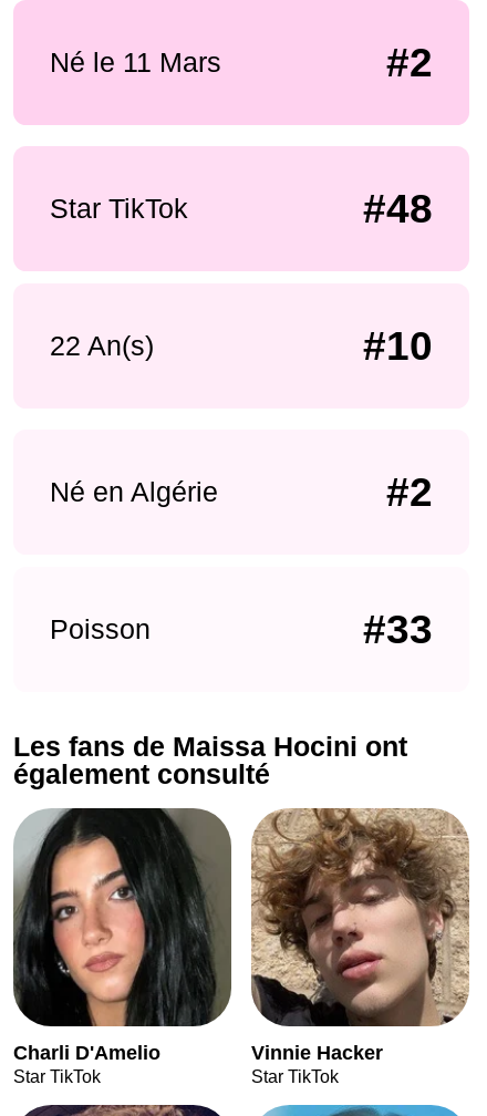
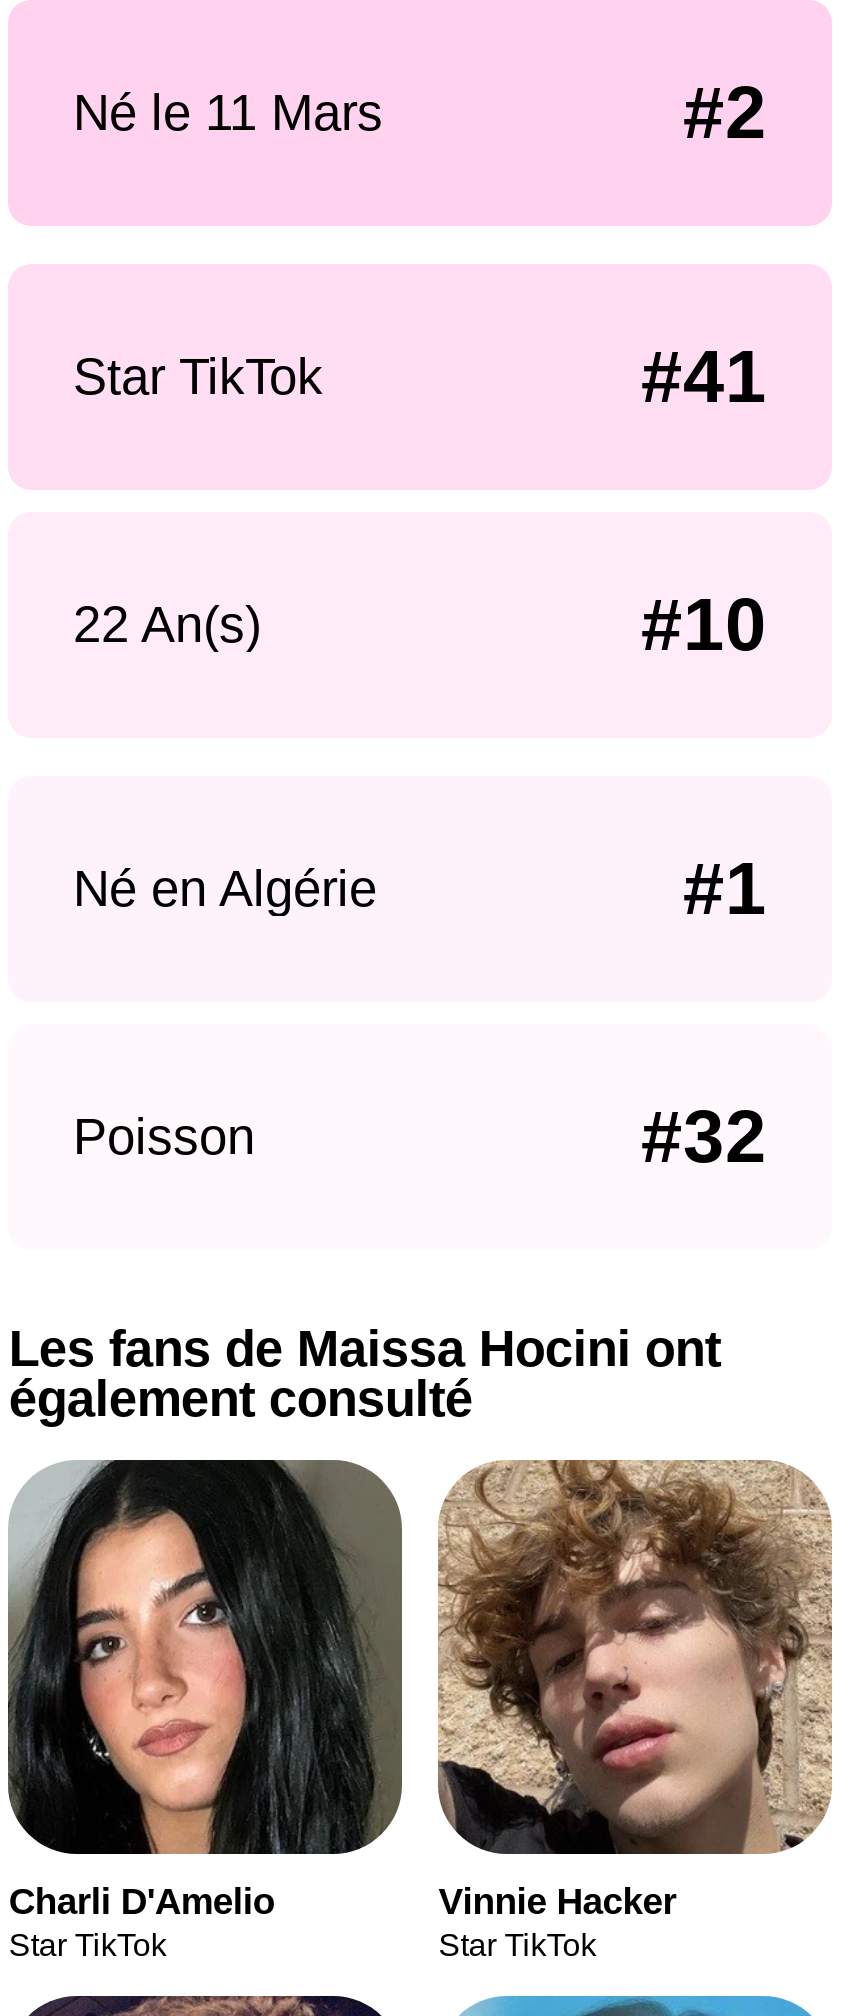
[364,186,433,231] #48 -> [641,336,767,418] #41
[387,469,433,514] #2 -> [683,847,767,929] #1
[364,607,433,652] #33 -> [641,1096,767,1178] #32

